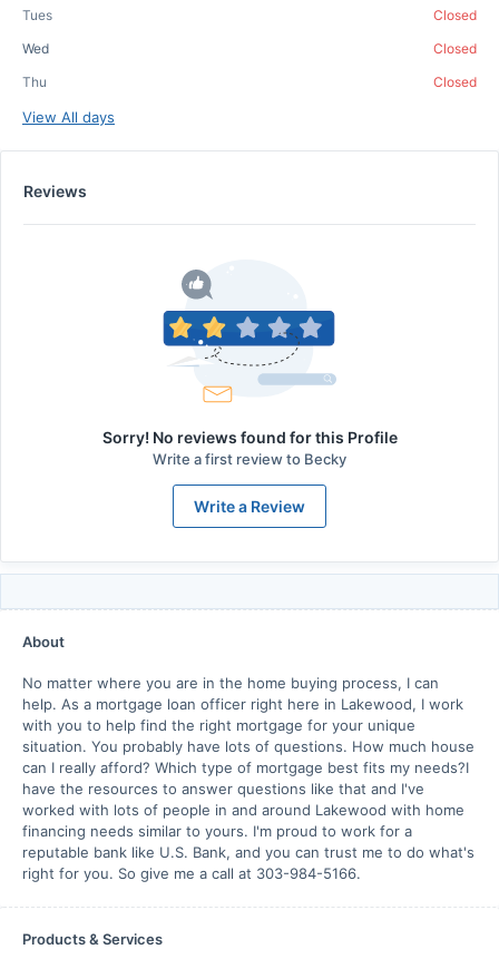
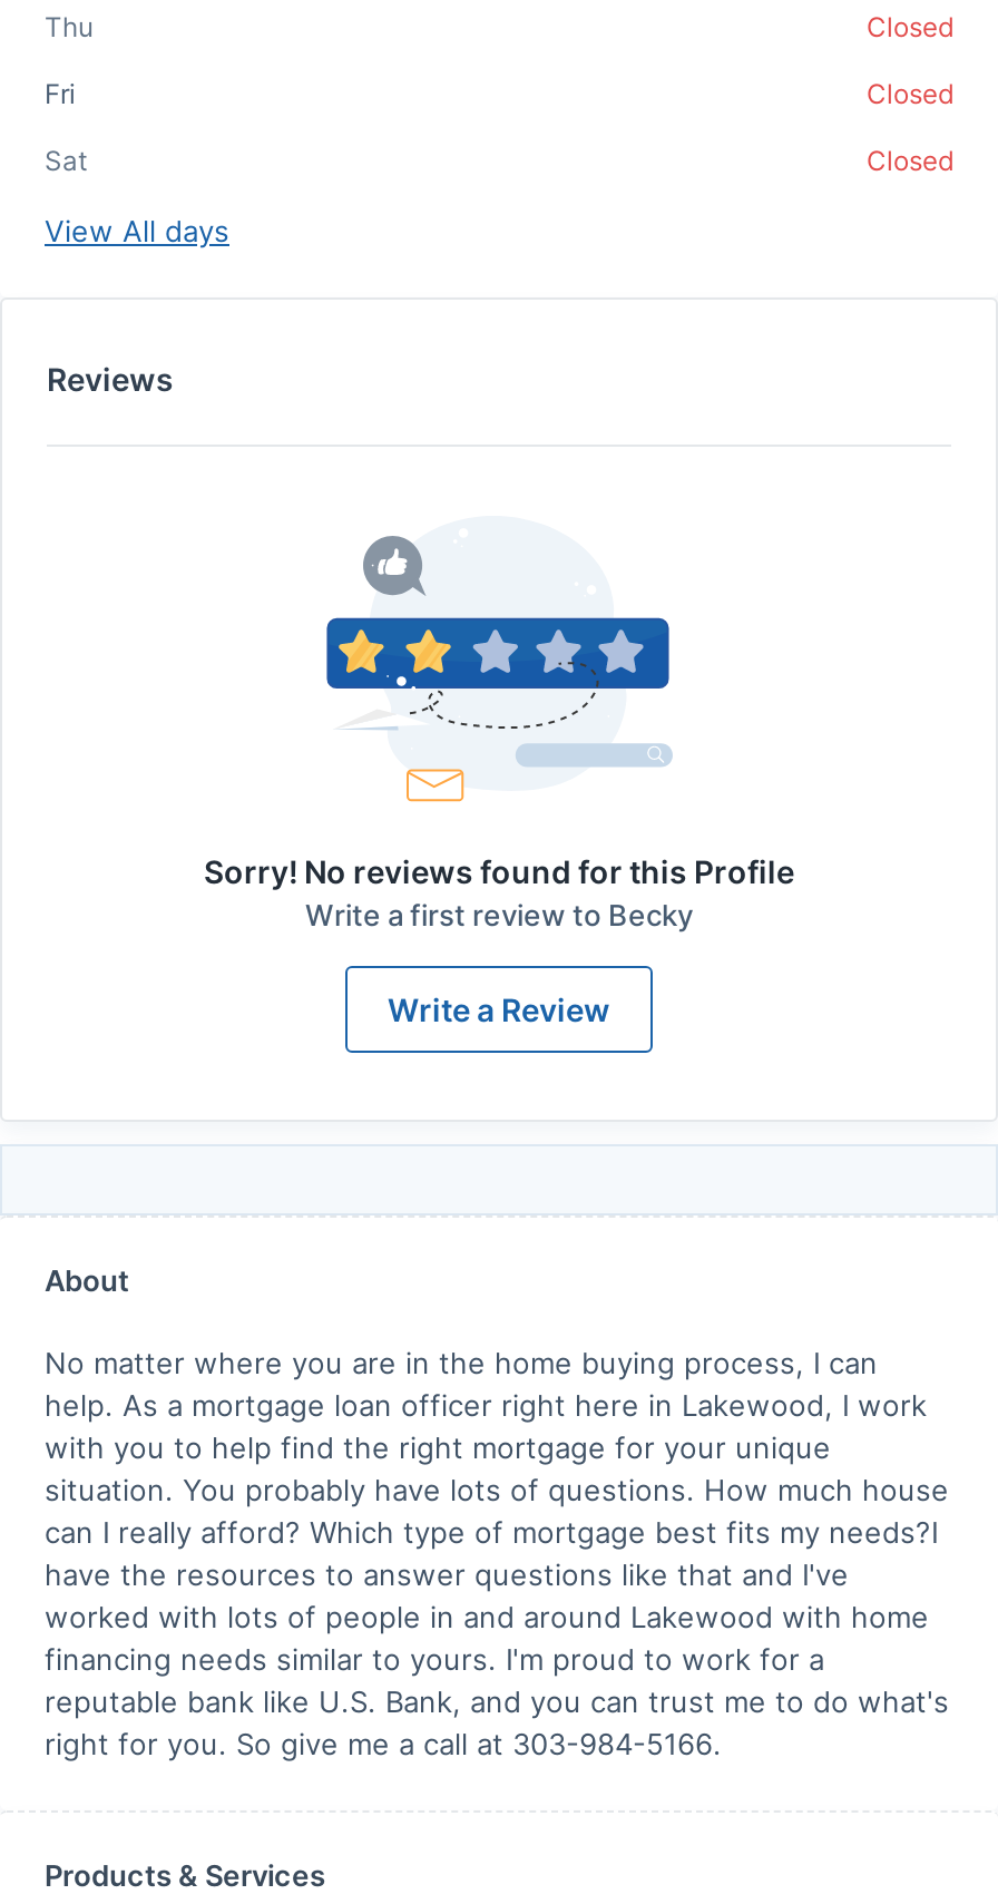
[22,7,52,23] Tues -> none
[22,40,49,57] Wed -> [45,77,76,110] Fri
moved [22,74,47,90] -> [45,10,94,43]: Thu
none -> [45,144,87,177] Sat

